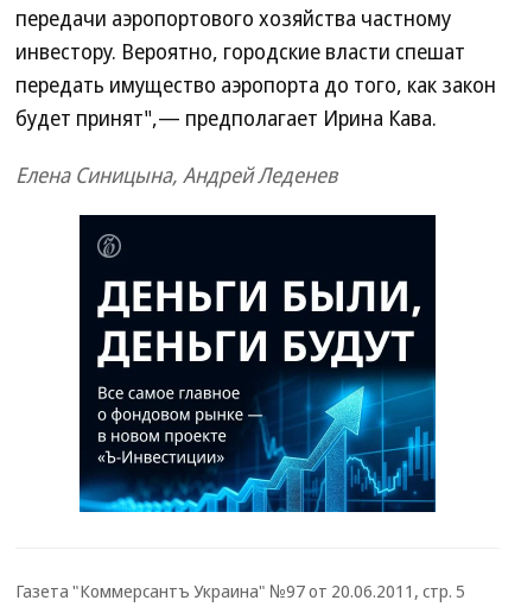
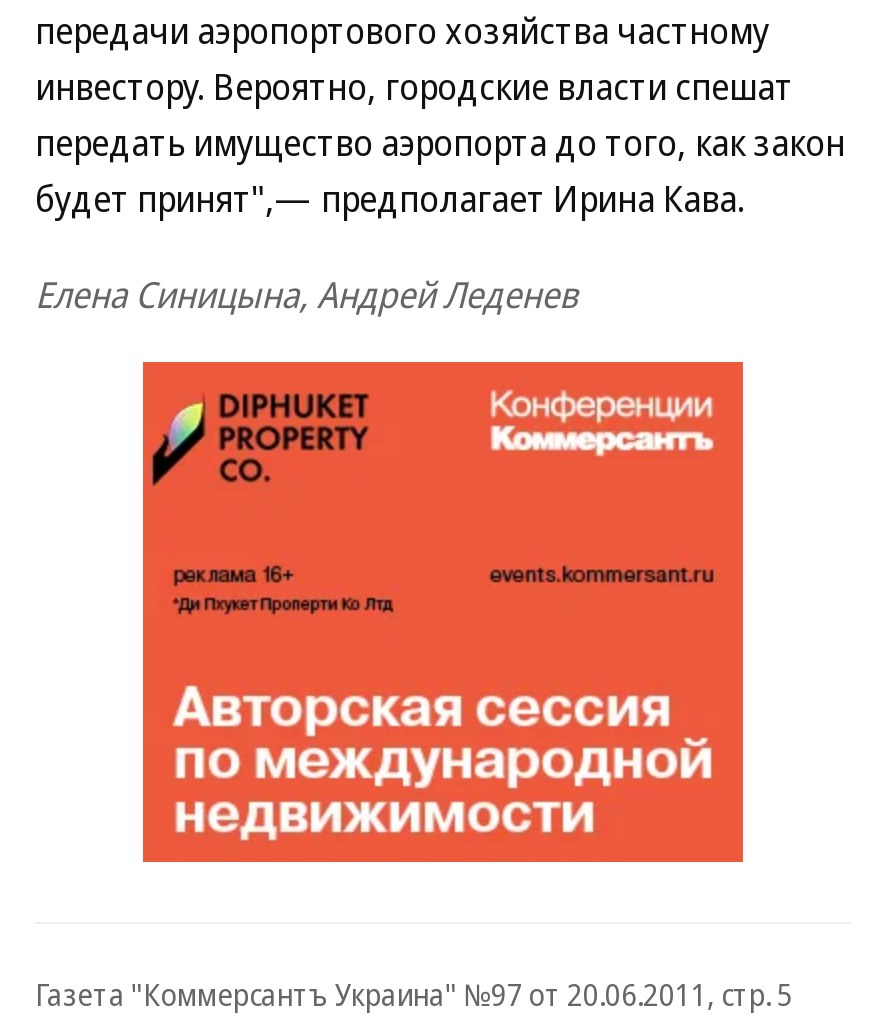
[78,214,437,513] [image] -> [141,360,745,864] [image]

